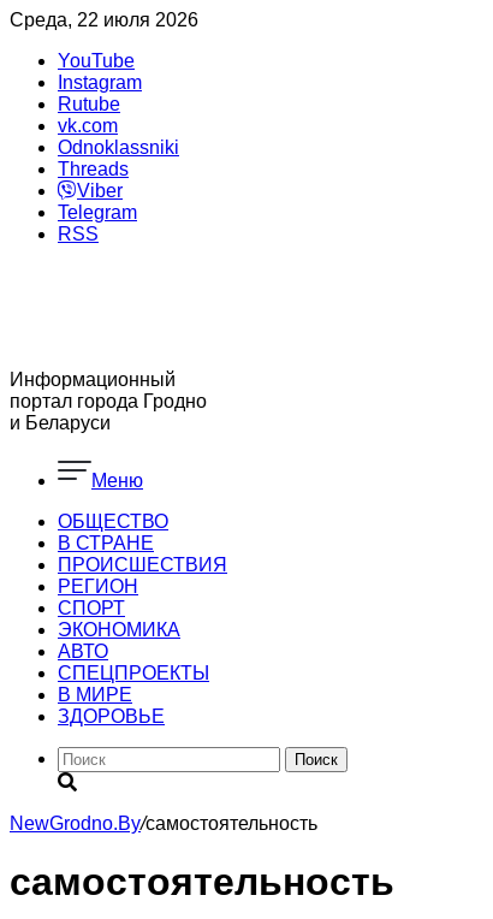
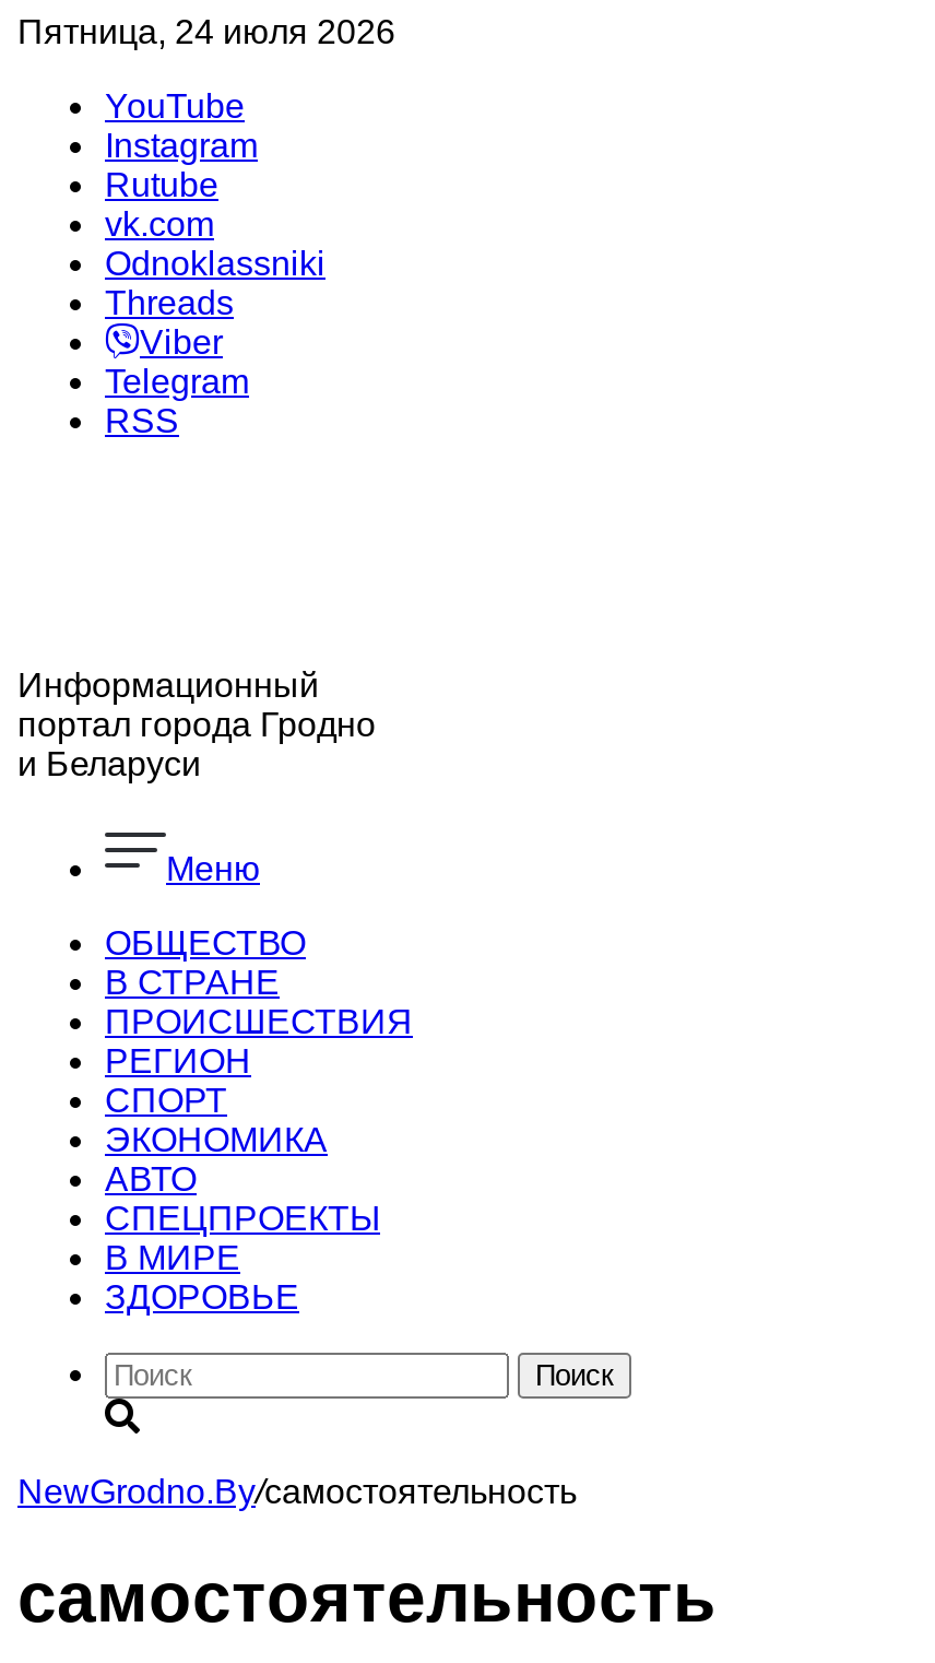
[10,10,198,30] Среда, 22 июля 2026 -> [17,13,395,50] Пятница, 24 июля 2026

